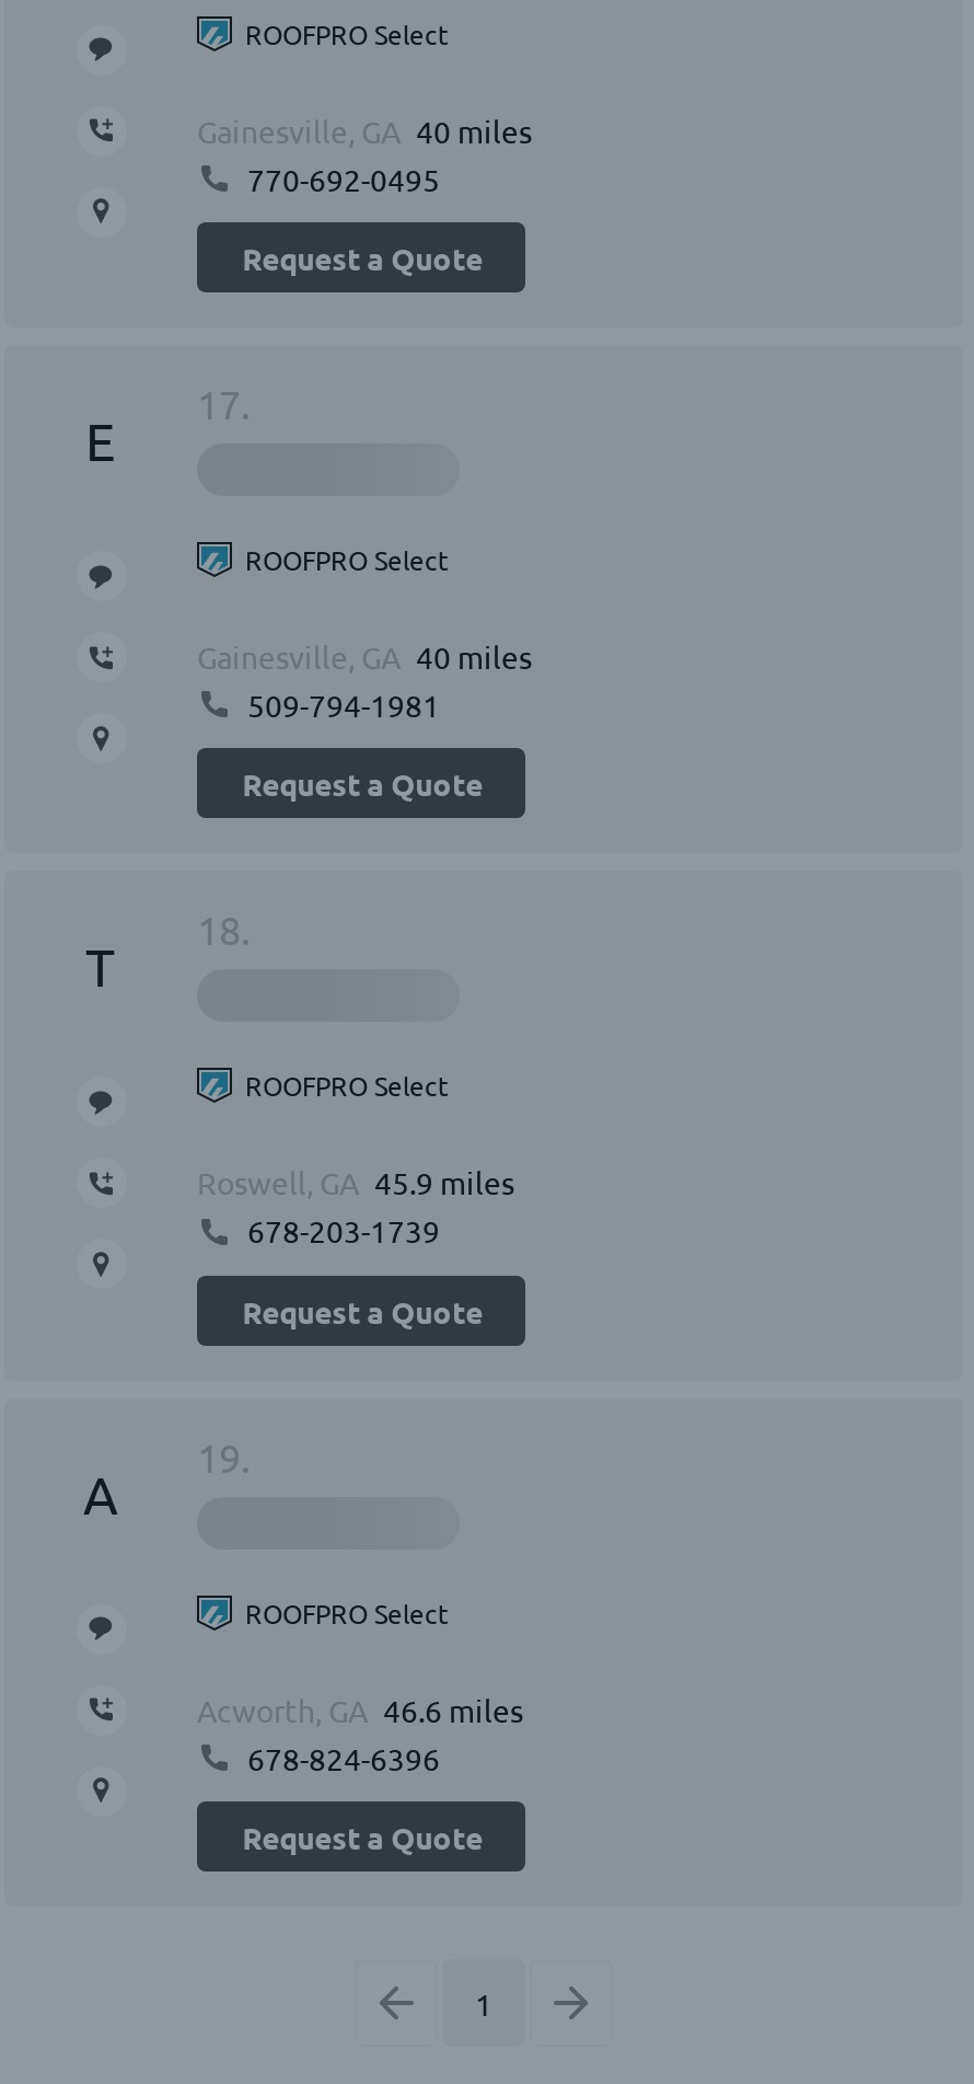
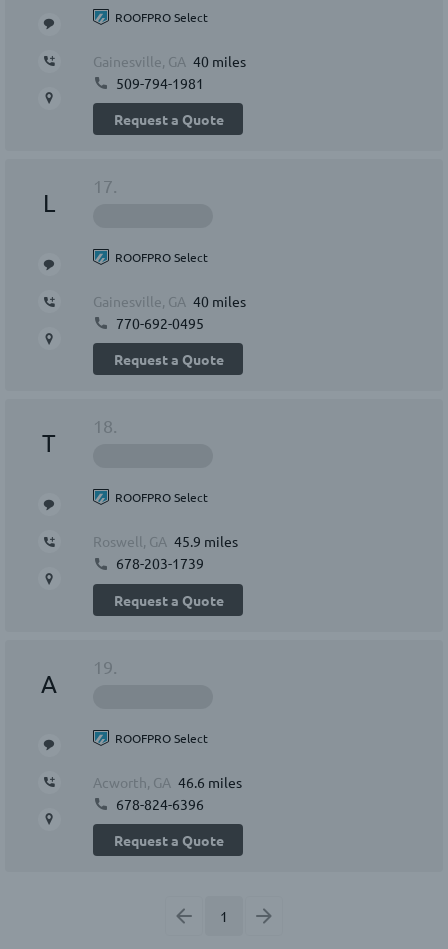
[241,158,440,198] 770-692-0495 -> [113,74,204,92] 509-794-1981
[85,408,116,472] E -> [43,188,55,217] L
[241,684,440,724] 509-794-1981 -> [113,314,204,332] 770-692-0495

